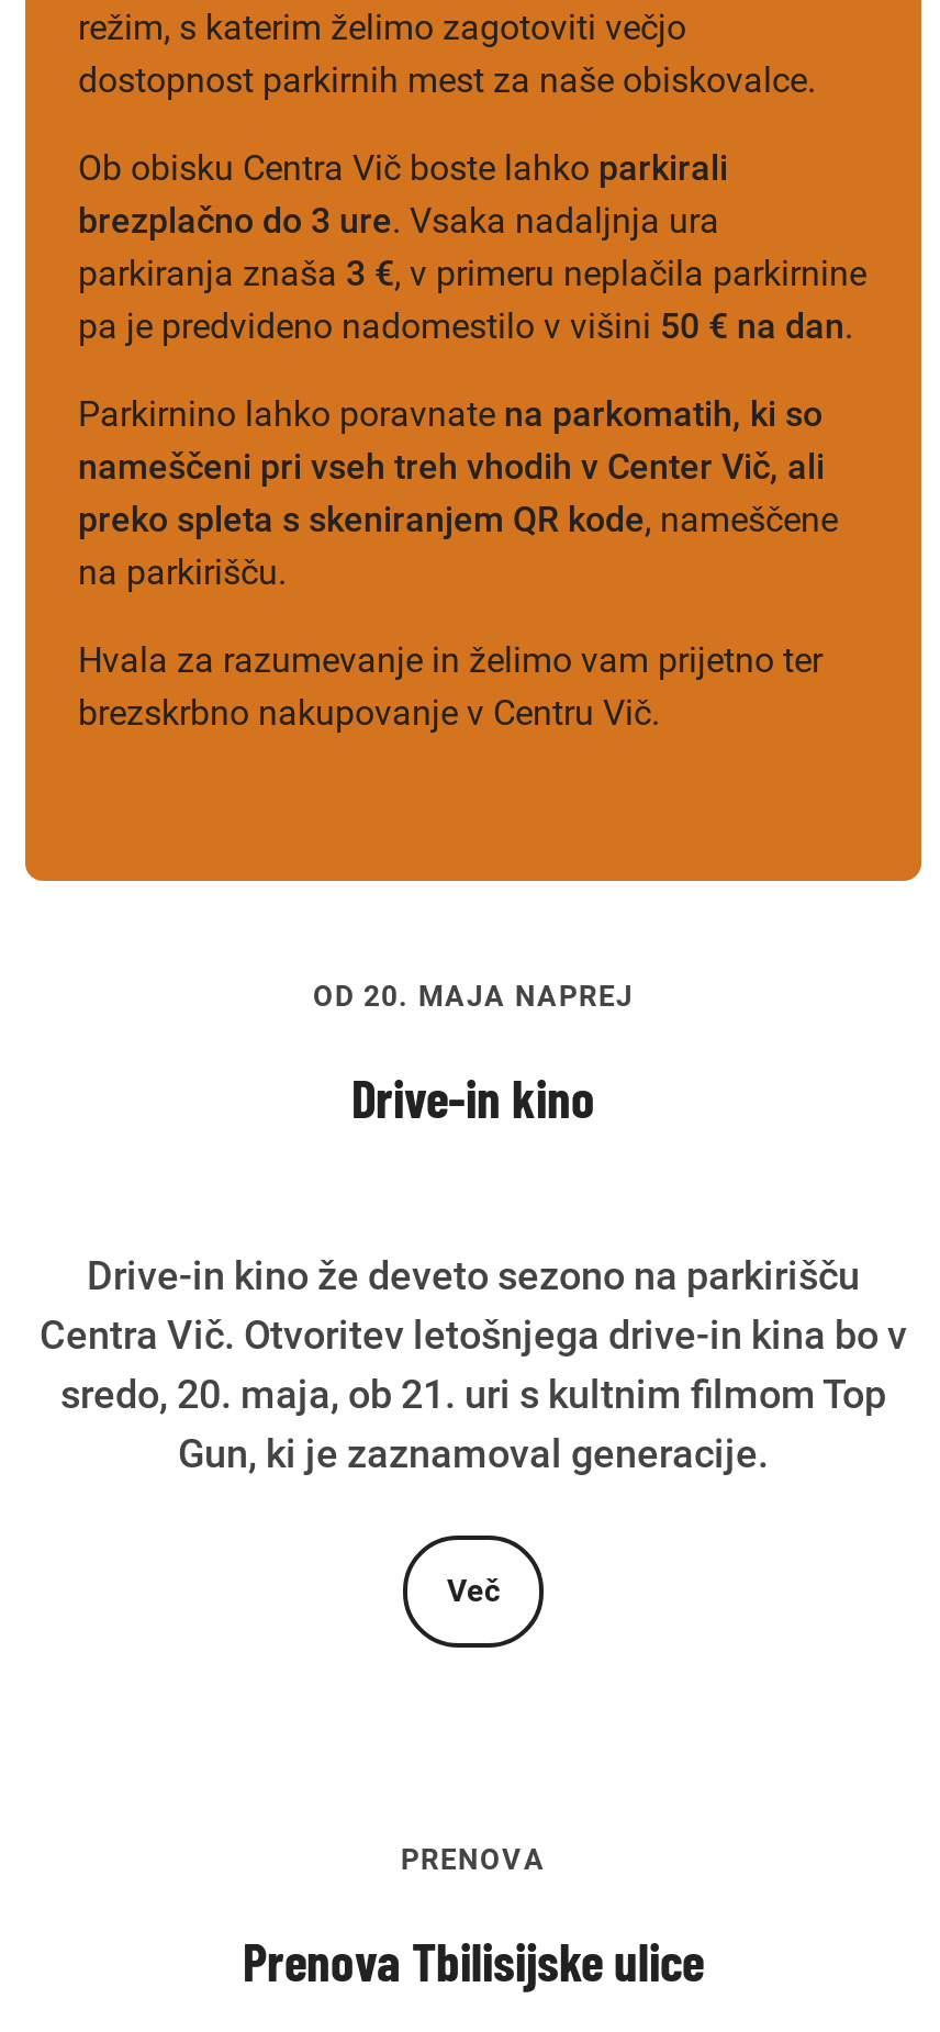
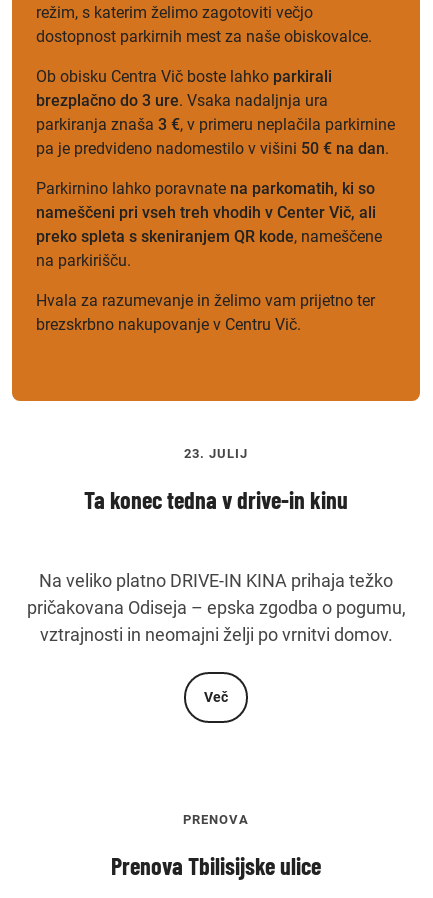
[313,980,634,1013] OD 20. MAJA NAPREJ -> [184,446,248,461] 23. JULIJ
[351,1066,595,1130] Drive-in kino -> [84,485,348,514] Ta konec tedna v drive-in kinu
[40,1253,907,1477] Drive-in kino že deveto sezono na parkirišču | Centra Vič. Otvoritev letošnjega drive-in kina bo v | sredo, 20. maja, ob 21. uri s kultnim filmom Top | Gun, ki je zaznamoval generacije. -> [26,570,405,645] Na veliko platno DRIVE-IN KINA prihaja težko | pričakovana Odiseja – epska zgodba o pogumu, | vztrajnosti in neomajni želji po vrnitvi domov.

